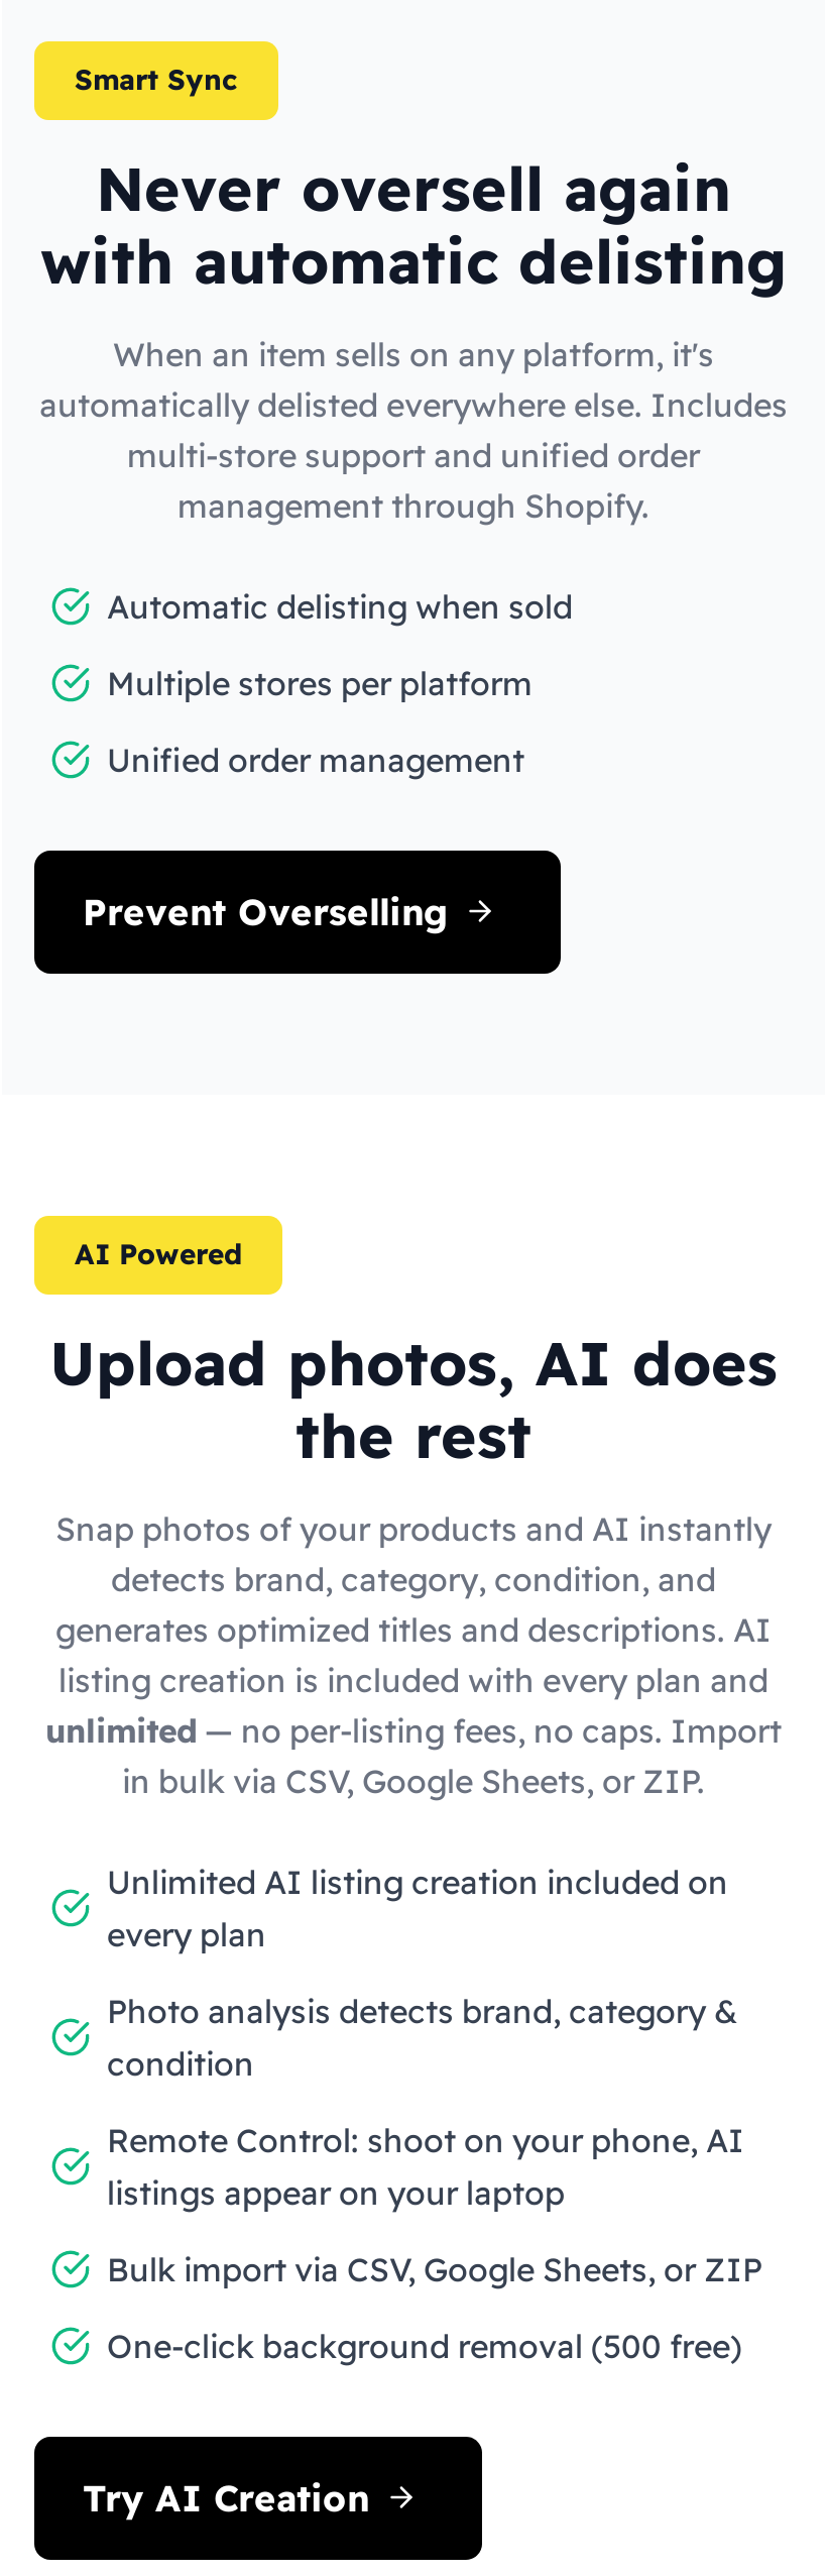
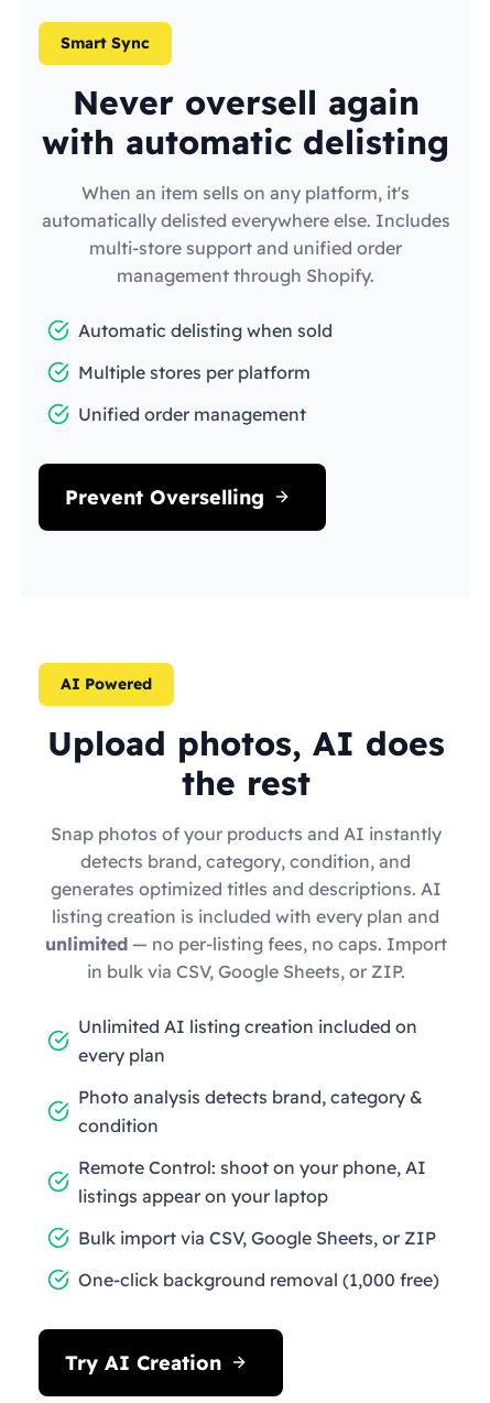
[107,2326,742,2366] One-click background removal (500 free) -> [78,1269,439,1291] One-click background removal (1,000 free)

